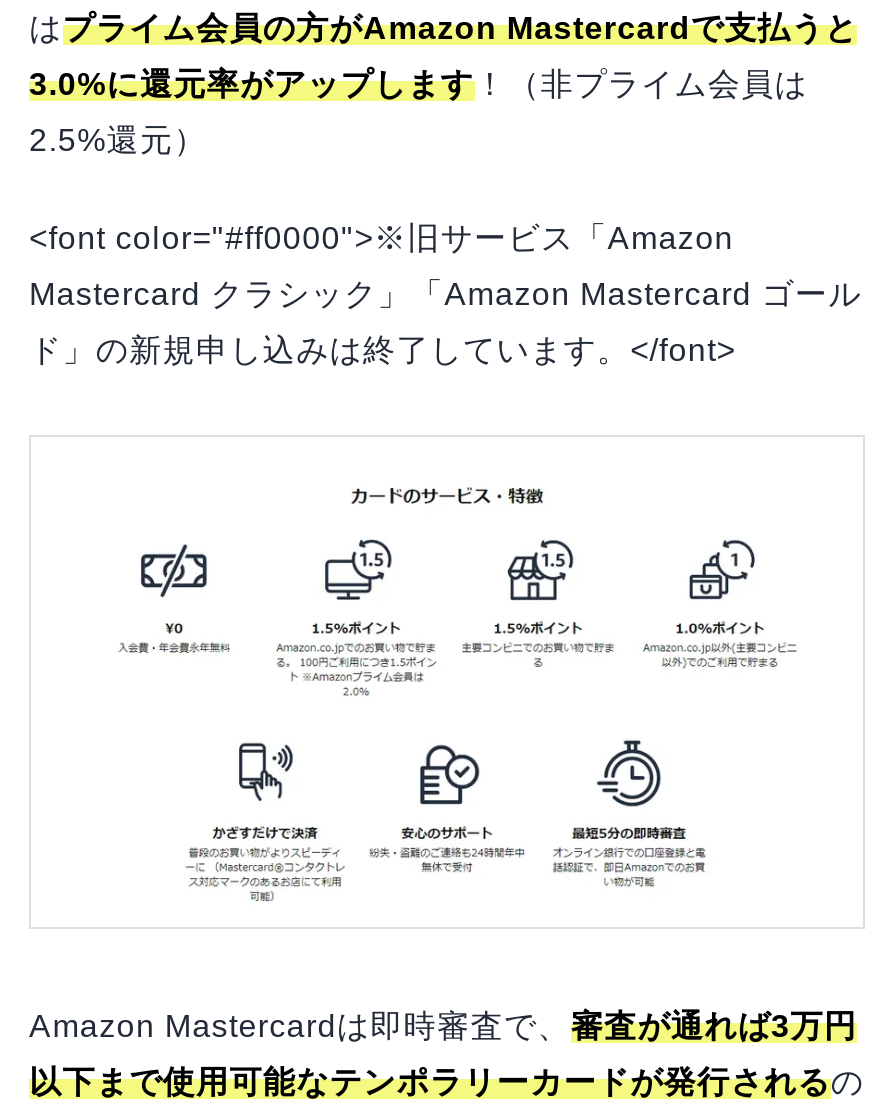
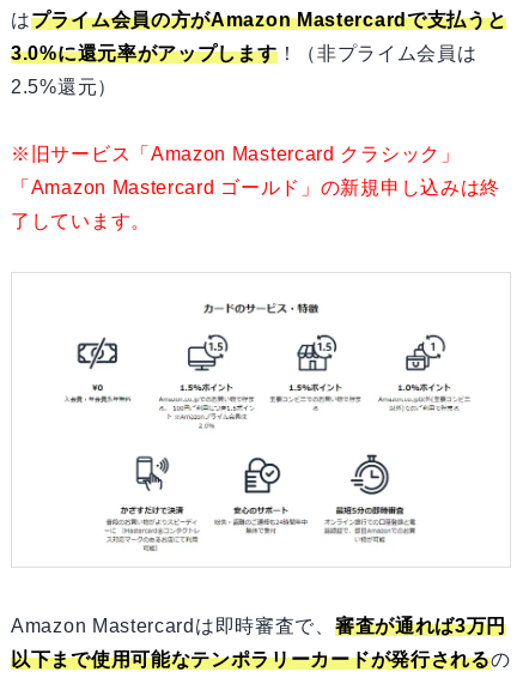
[29,222,734,256] <font color="#ff0000">※旧サービス「Amazon -> [11,144,460,165] ※旧サービス「Amazon Mastercard クラシック」
[29,278,862,312] Mastercard クラシック」「Amazon Mastercard ゴール -> [11,178,500,198] 「Amazon Mastercard ゴールド」の新規申し込みは終
[29,334,736,368] ド」の新規申し込みは終了しています。</font> -> [11,211,151,232] 了しています。

